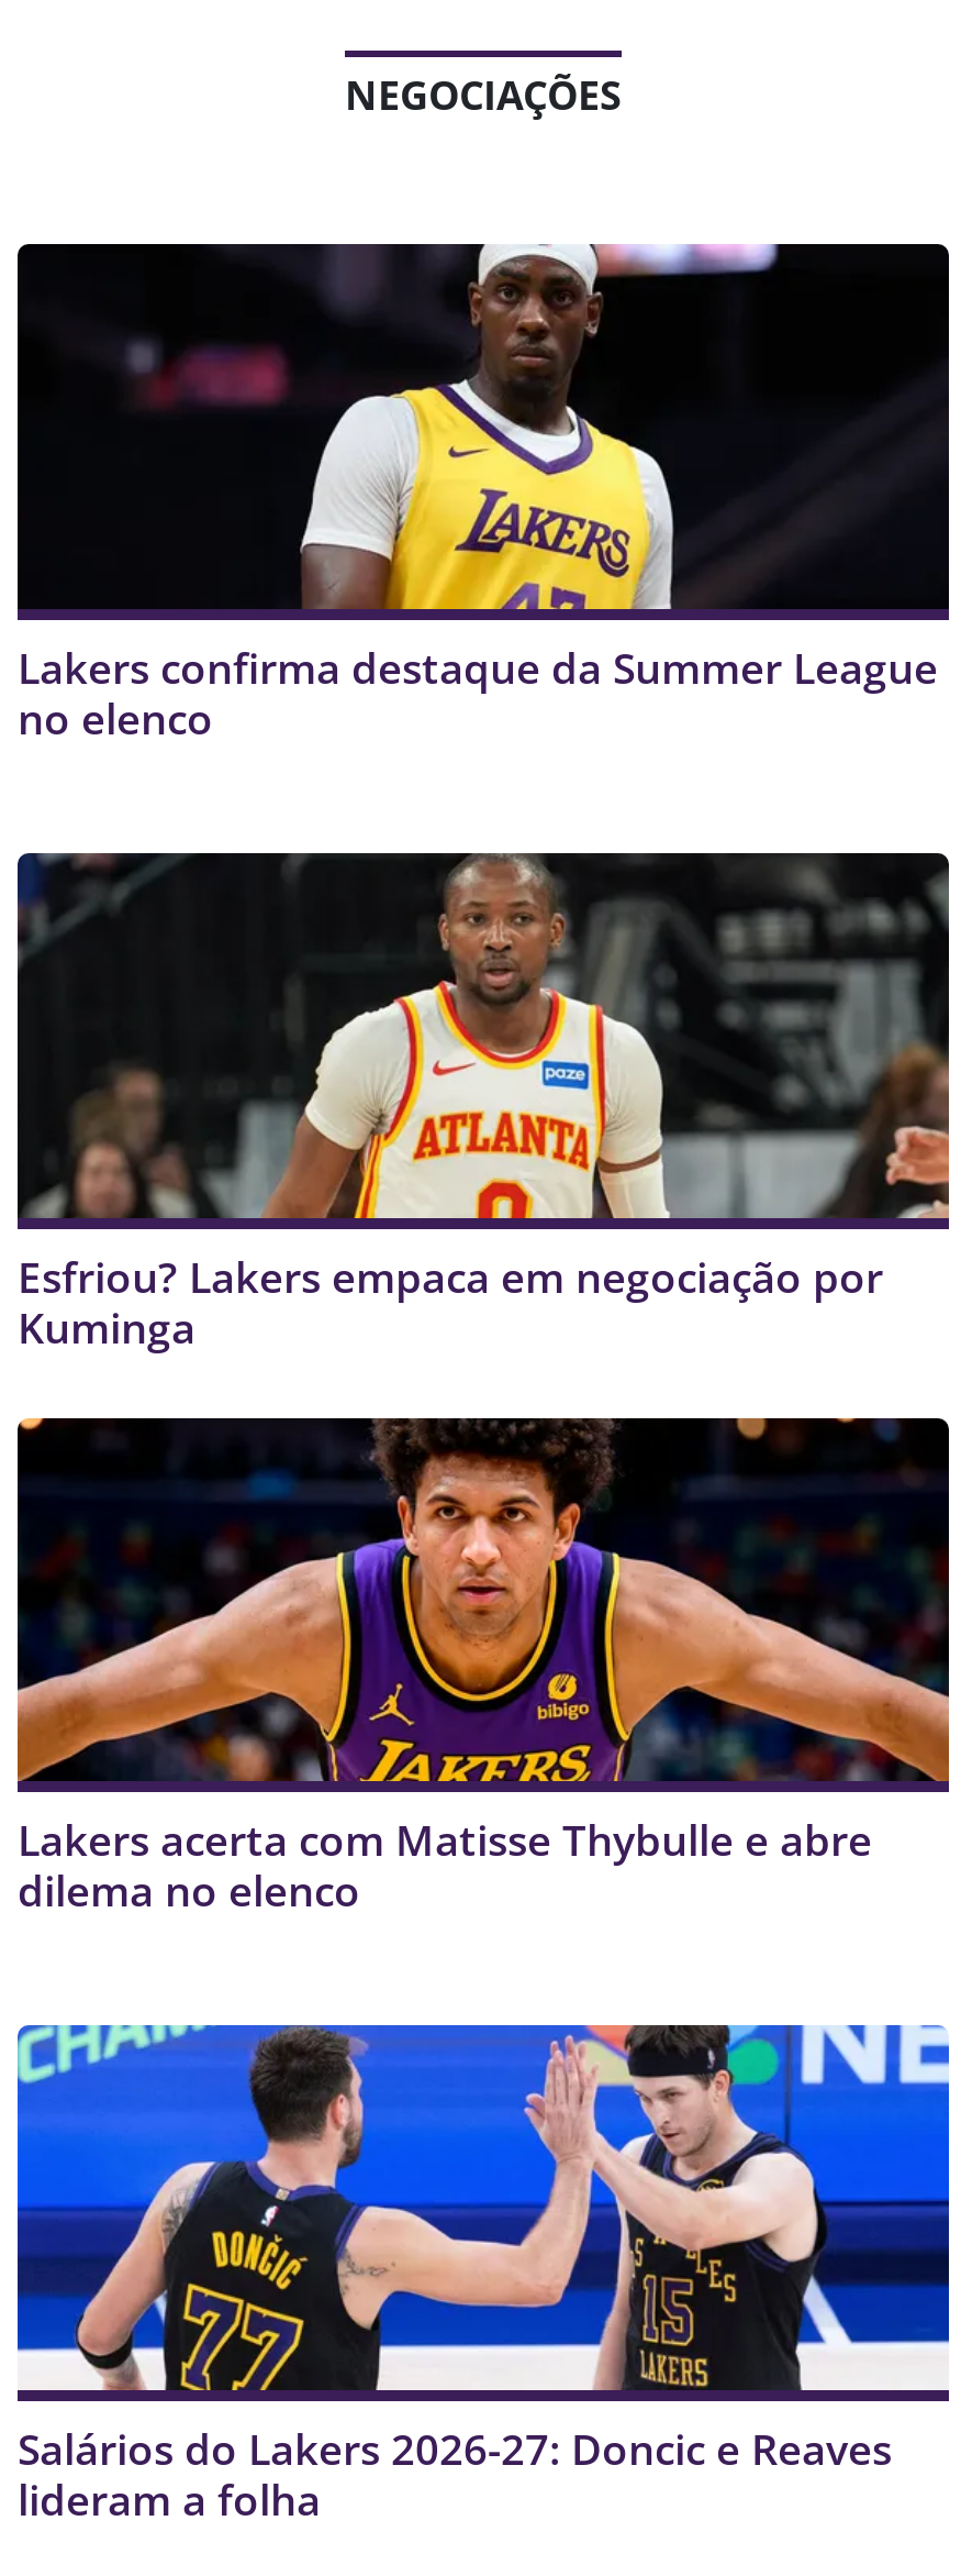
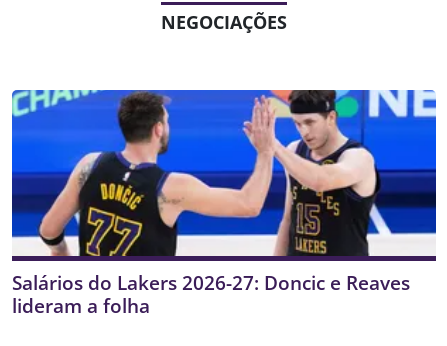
[15,242,951,747] [image] | Lakers confirma destaque da Summer League | no elenco -> none
[15,851,951,1356] [image] | Esfriou? Lakers empaca em negociação por | Kuminga -> none
[15,1416,951,1920] [image] | Lakers acerta com Matisse Thybulle e abre | dilema no elenco -> none

